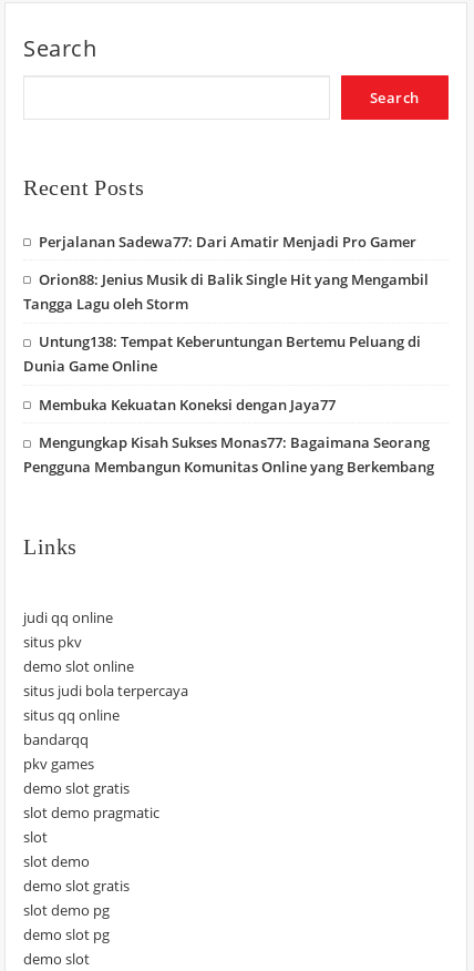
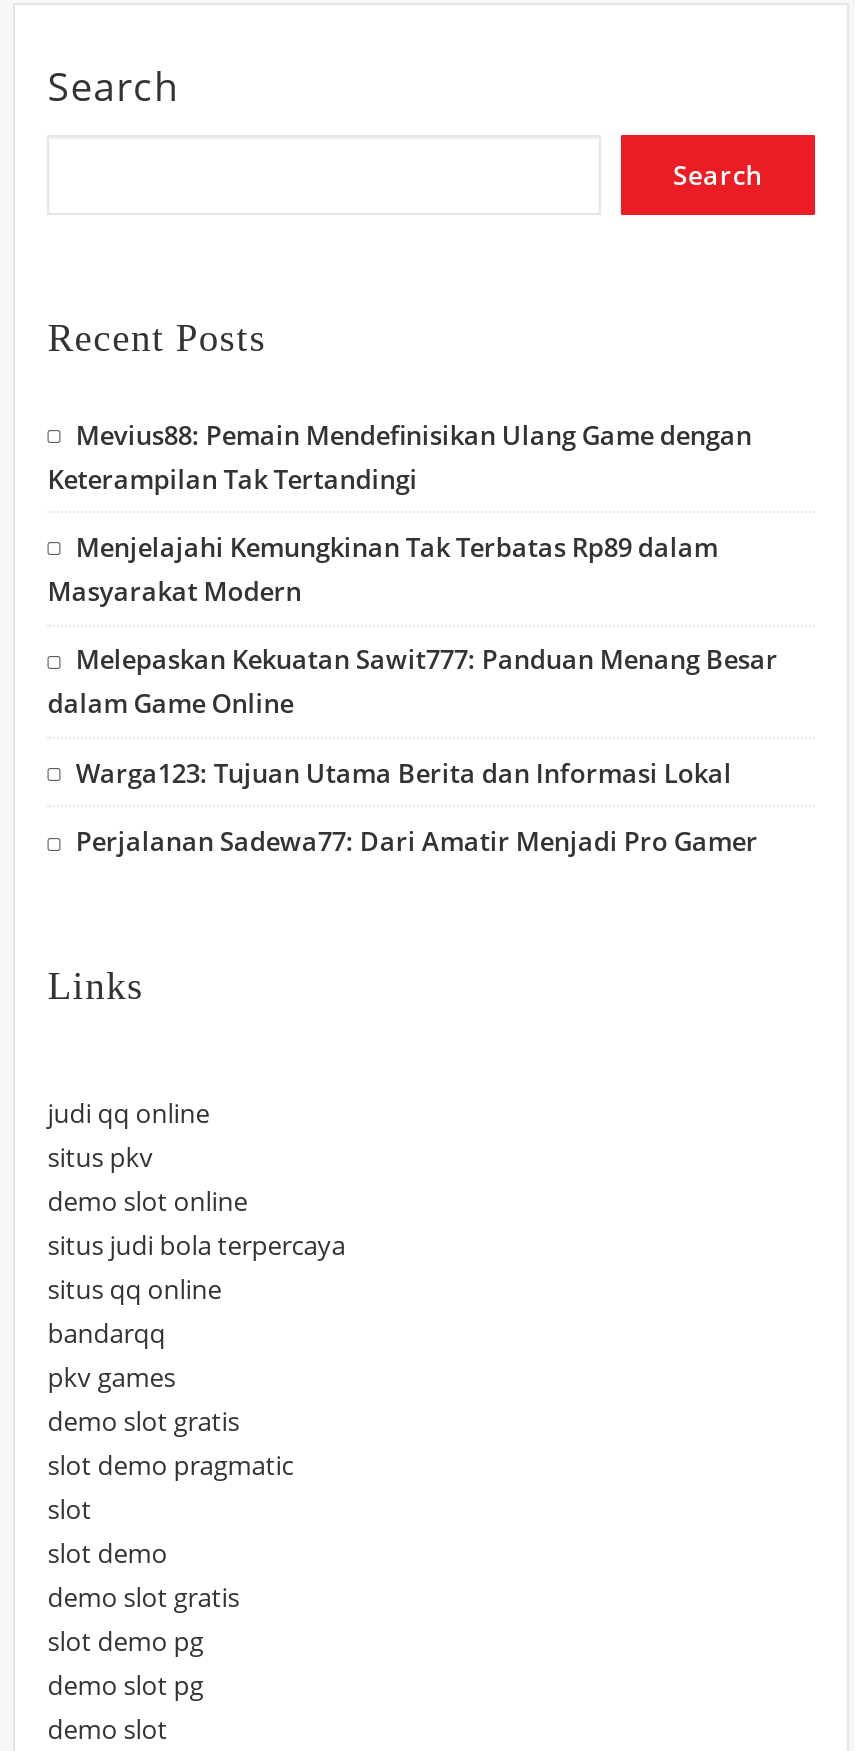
none -> [47,416,778,790] Mevius88: Pemain Mendefinisikan Ulang Game dengan | Keterampilan Tak Tertandingi | Menjelajahi Kemungkinan Tak Terbatas Rp89 dalam | Masyarakat Modern | Melepaskan Kekuatan Sawit777: Panduan Menang Besar | dalam Game Online | Warga123: Tujuan Utama Berita dan Informasi Lokal
moved [39,231,417,251] -> [76,823,758,859]: Perjalanan Sadewa77: Dari Amatir Menjadi Pro Gamer
[23,269,434,477] Orion88: Jenius Musik di Balik Single Hit yang Mengambil | Tangga Lagu oleh Storm | Untung138: Tempat Keberuntungan Bertemu Peluang di | Dunia Game Online | Membuka Kekuatan Koneksi dengan Jaya77 | Mengungkap Kisah Sukses Monas77: Bagaimana Seorang | Pengguna Membangun Komunitas Online yang Berkembang -> none

